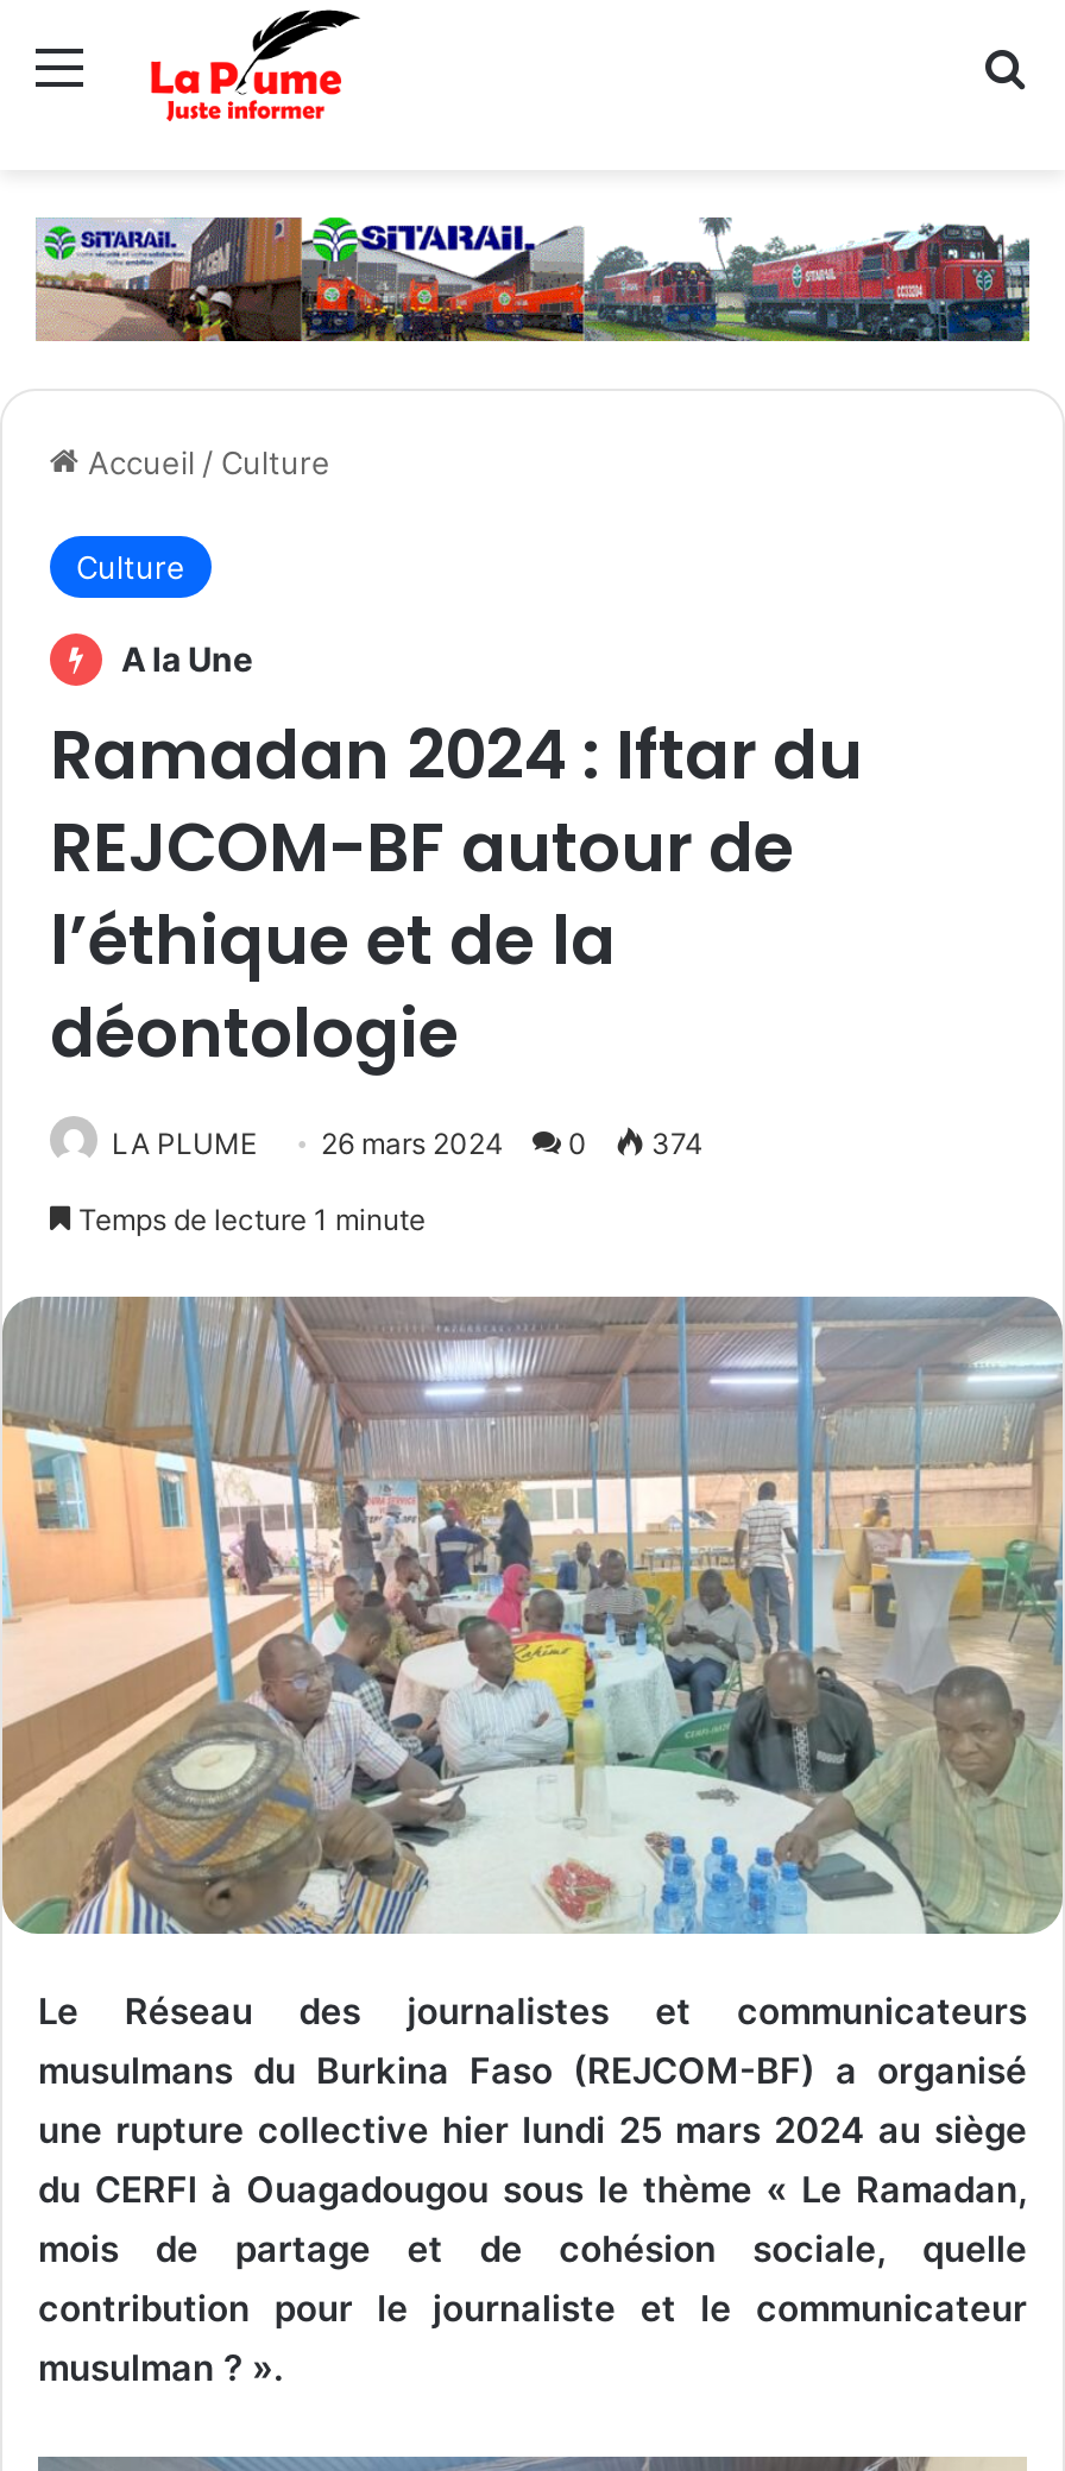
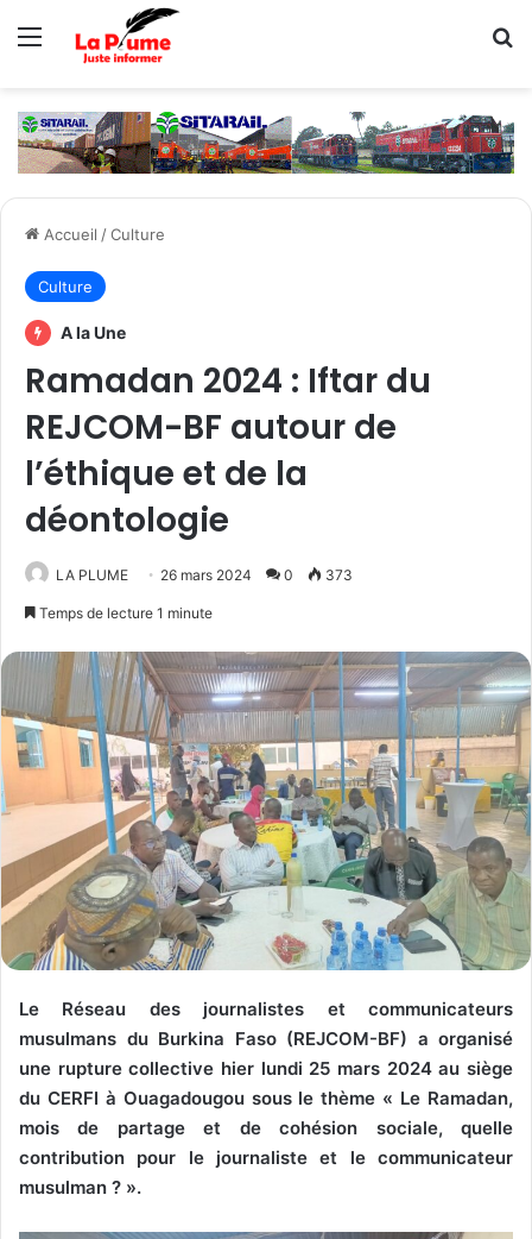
[112,1125,704,1161] LA PLUME 26 mars 2024 0 374 -> [56,566,353,583] LA PLUME 26 mars 2024 0 373

